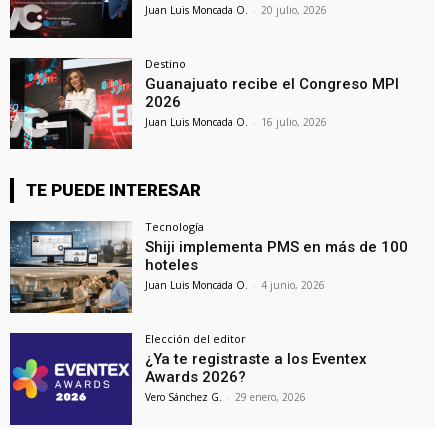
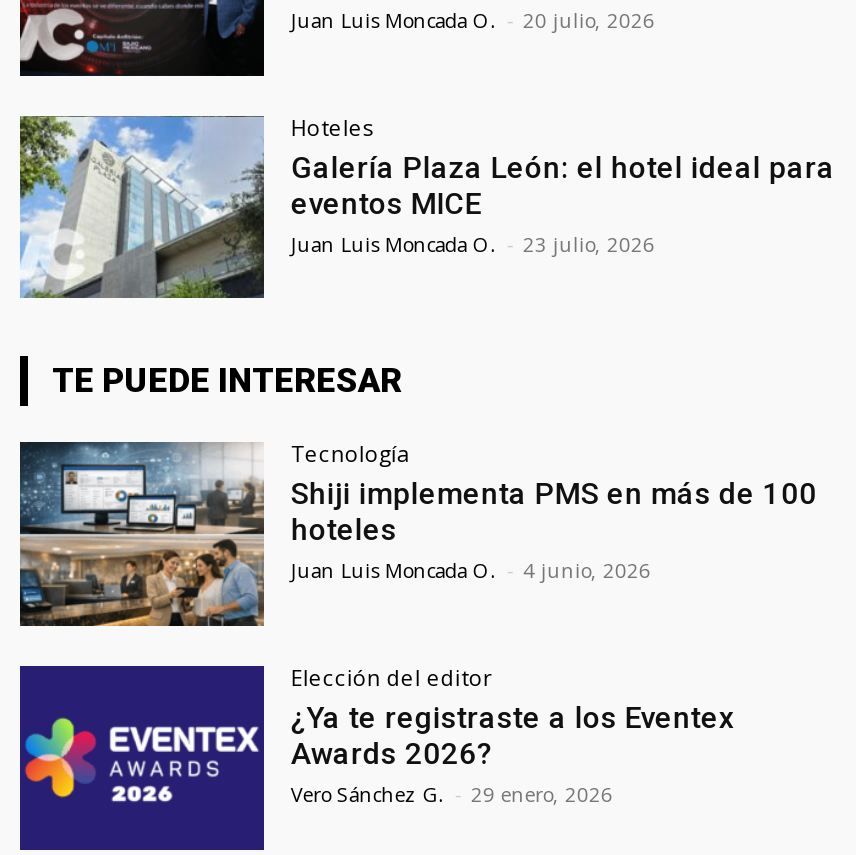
[9,56,399,150] [image] | Destino | Guanajuato recibe el Congreso MPI | 2026 | Juan Luis Moncada O. - 16 julio, 2026 -> [18,111,835,300] [image] | Hoteles | Galería Plaza León: el hotel ideal para | eventos MICE | Juan Luis Moncada O. - 23 julio, 2026

